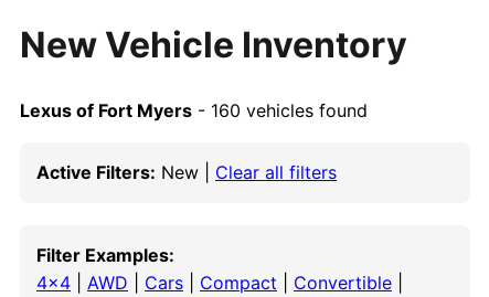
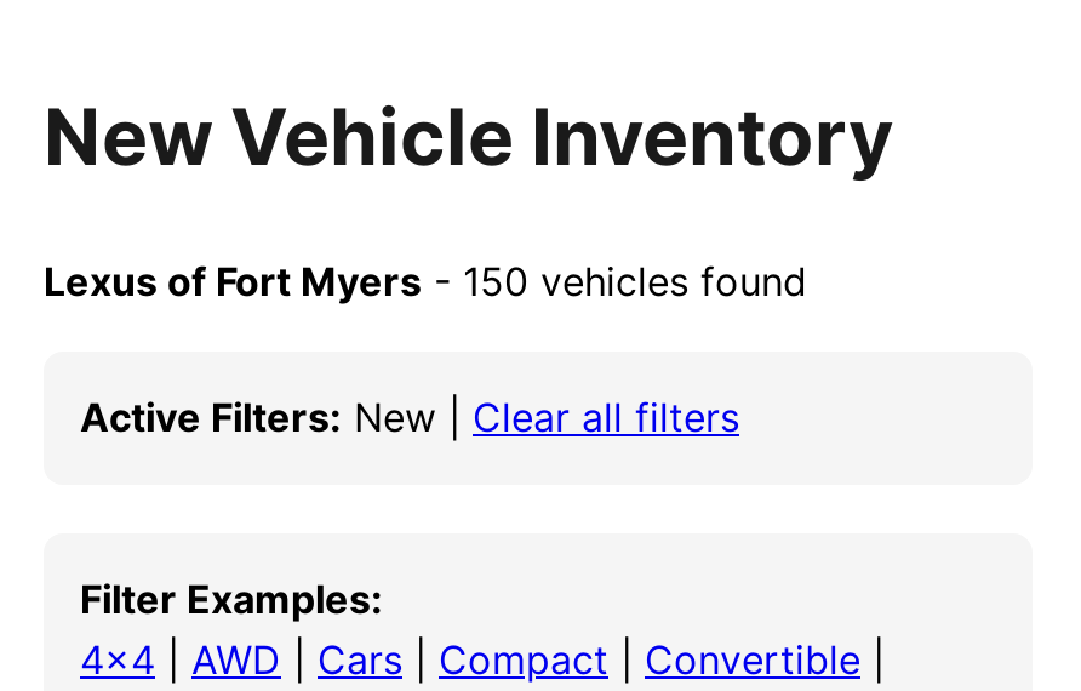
[20,99,368,121] Lexus of Fort Myers - 160 vehicles found -> [44,257,807,305] Lexus of Fort Myers - 150 vehicles found

